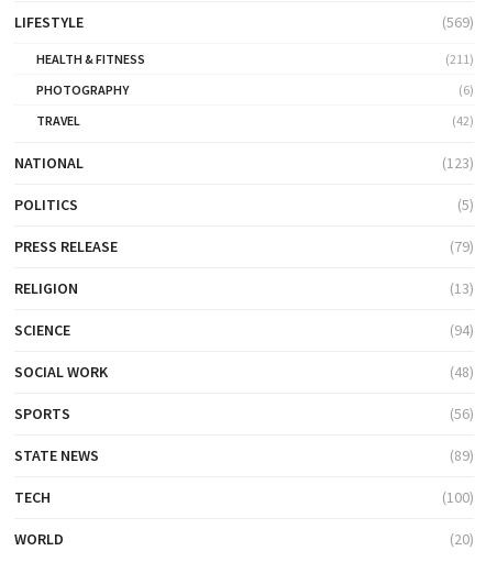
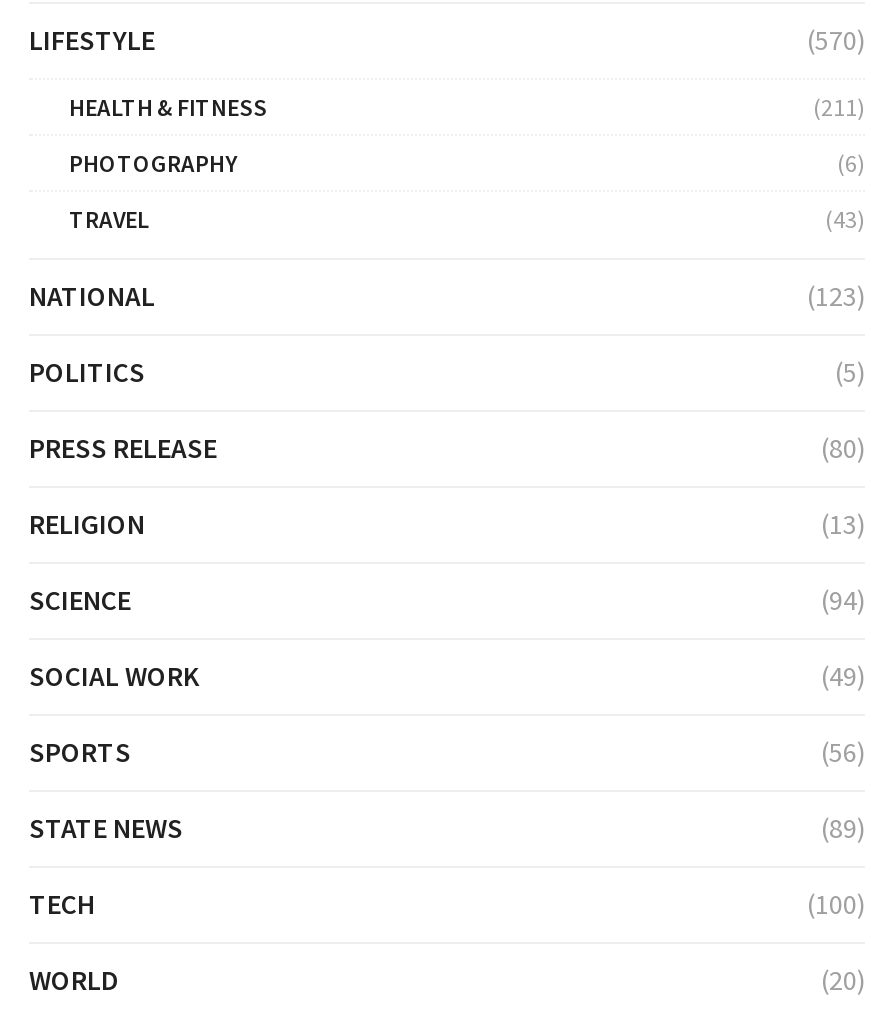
[442,12,474,32] (569) -> [807,22,865,58] (570)
[452,112,474,129] (42) -> [825,204,865,234] (43)
[450,236,474,256] (79) -> [821,430,865,466] (80)
[450,362,474,382] (48) -> [821,658,865,694] (49)

